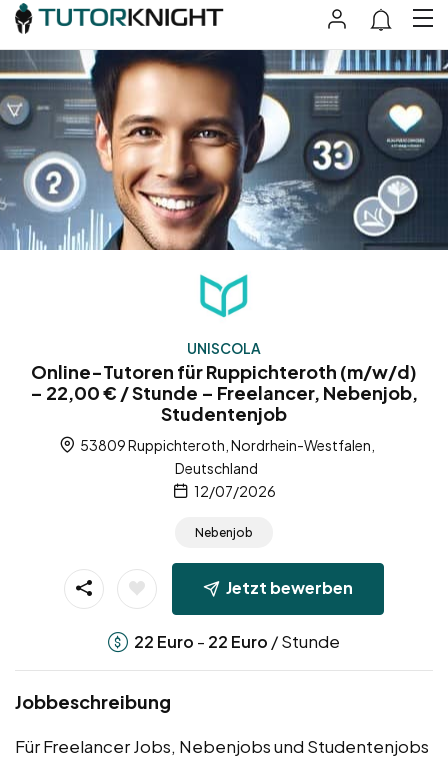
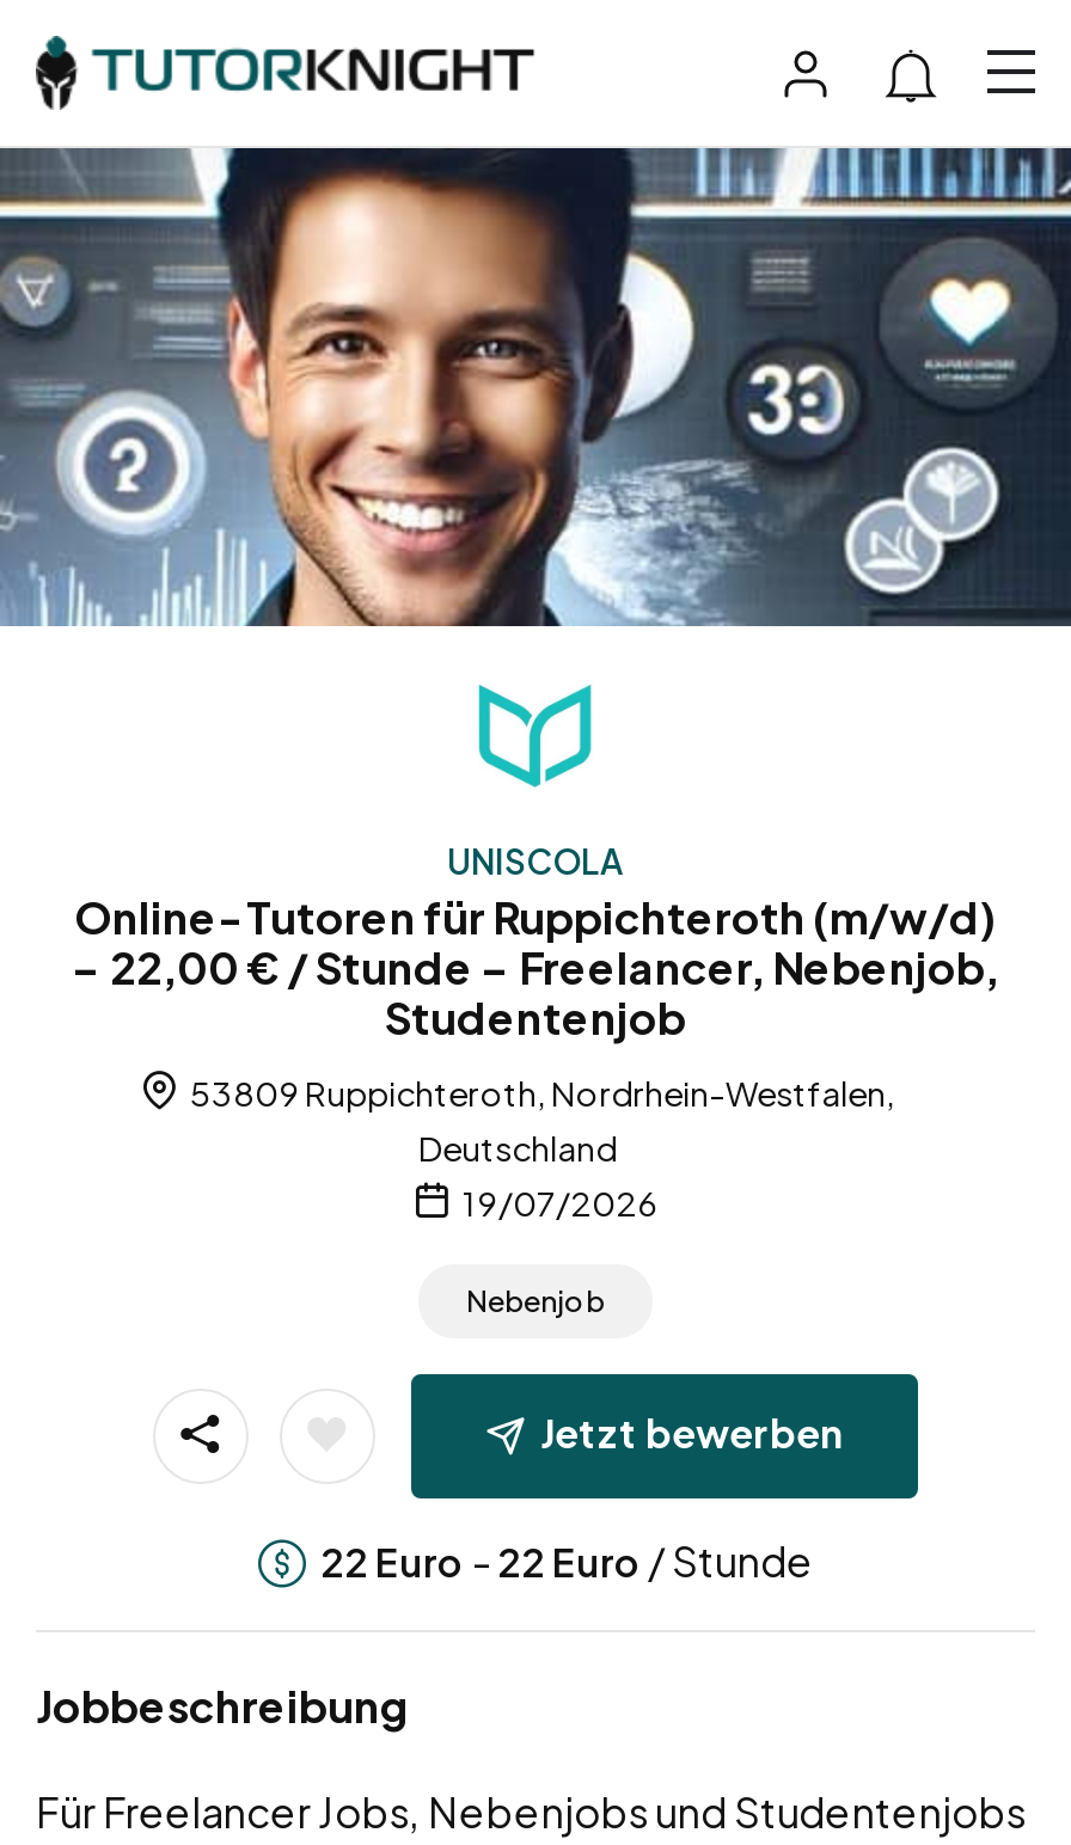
[191,482,275,500] 12/07/2026 -> [458,1181,659,1224] 19/07/2026

